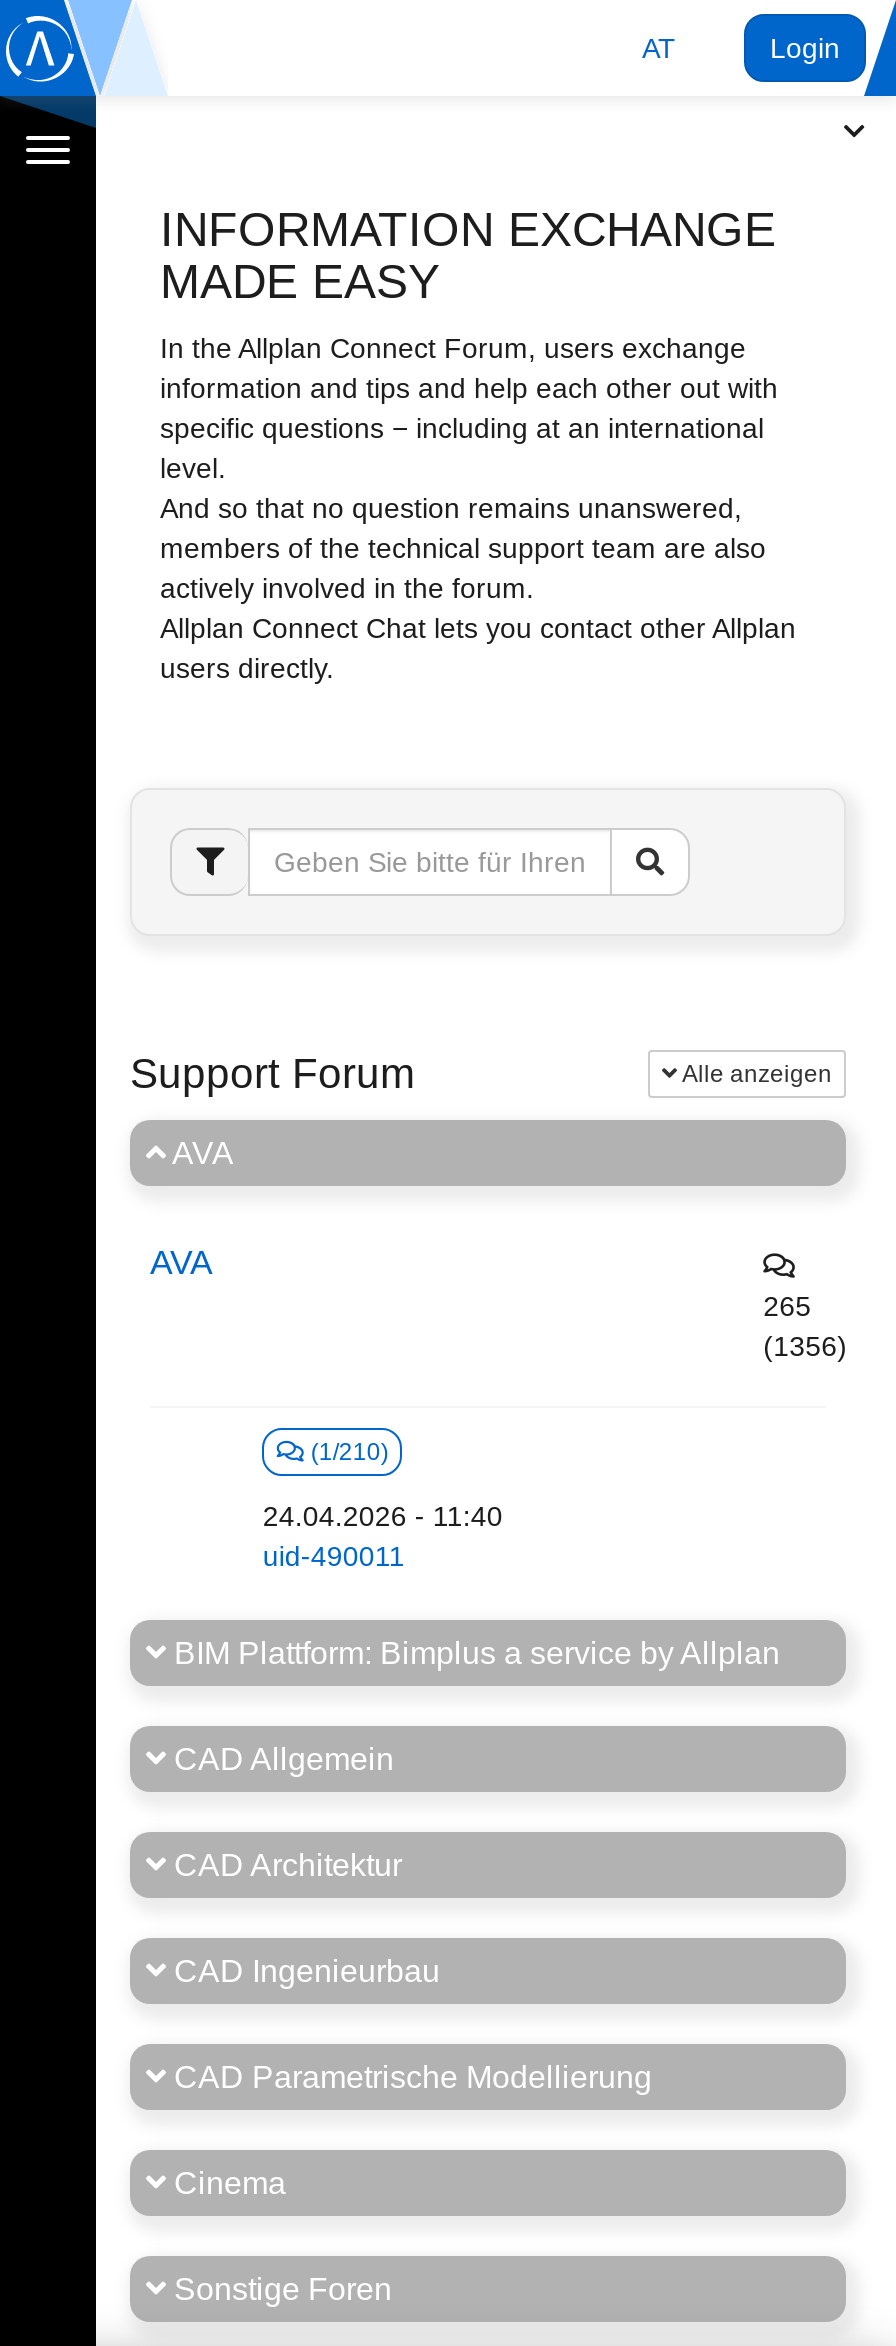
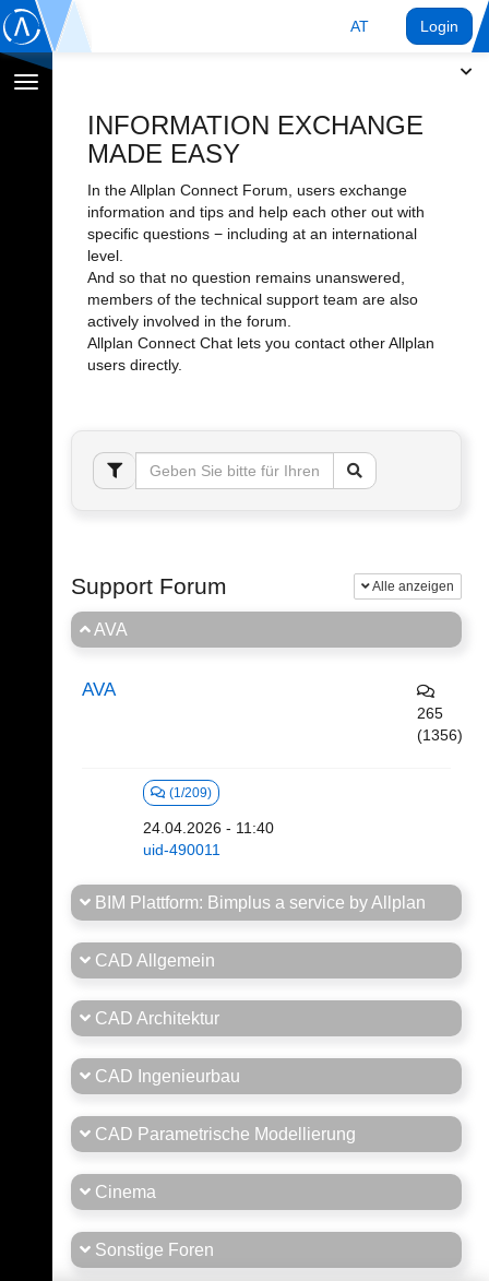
[305,1438,389,1466] (1/210) -> [166,785,212,800] (1/209)

